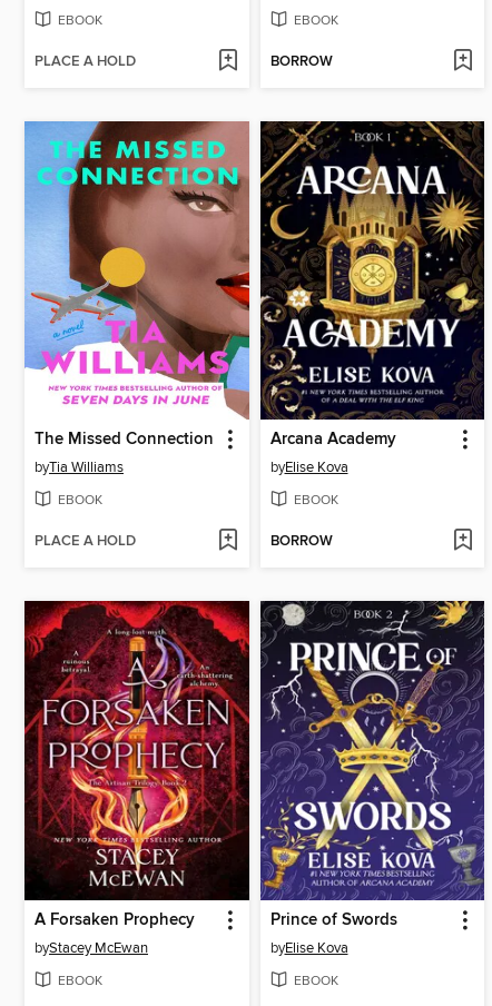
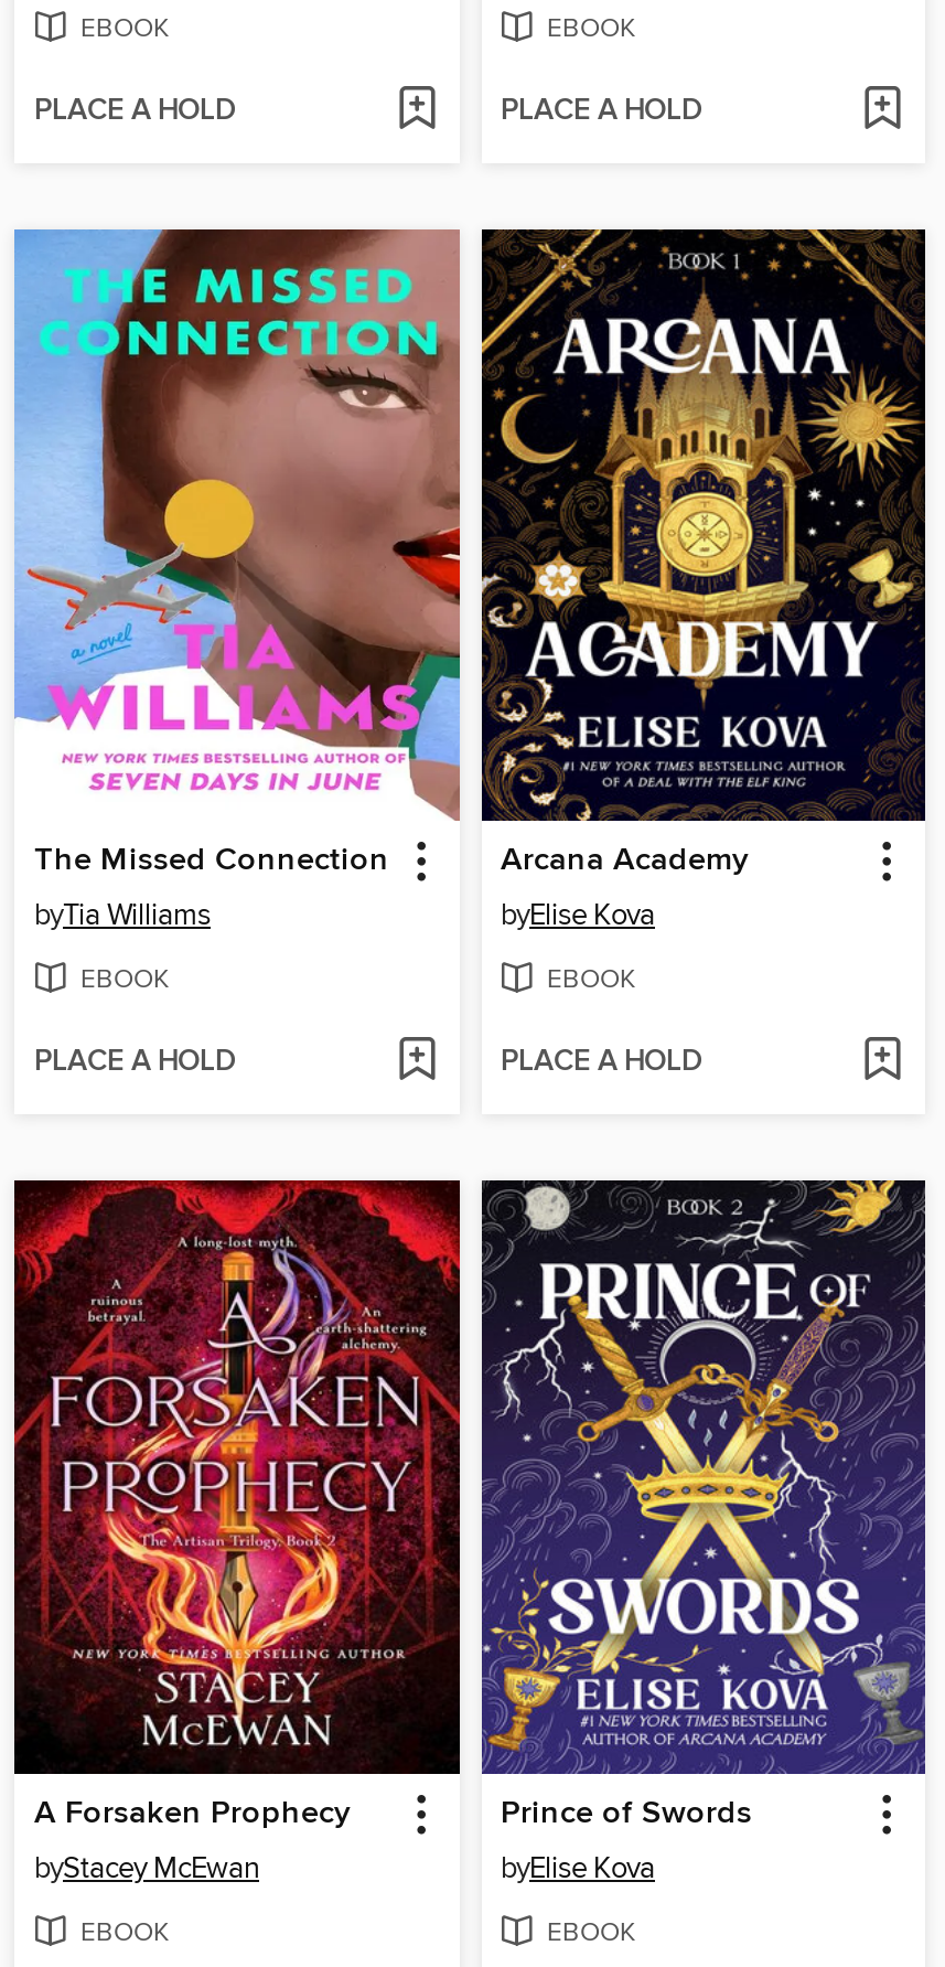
[270,52,332,71] BORROW -> [501,92,701,130] PLACE A HOLD
[270,532,332,551] BORROW -> [501,1044,701,1081] PLACE A HOLD

